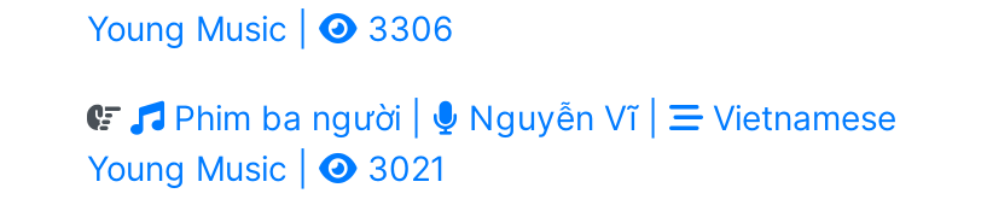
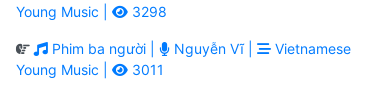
[358,7,454,48] 3306 -> [128,3,167,20] 3298
[358,146,447,187] 3021 -> [128,61,164,78] 3011

